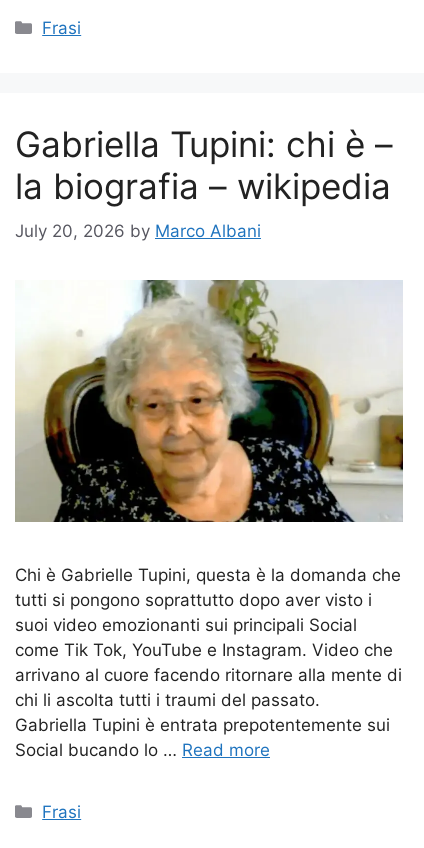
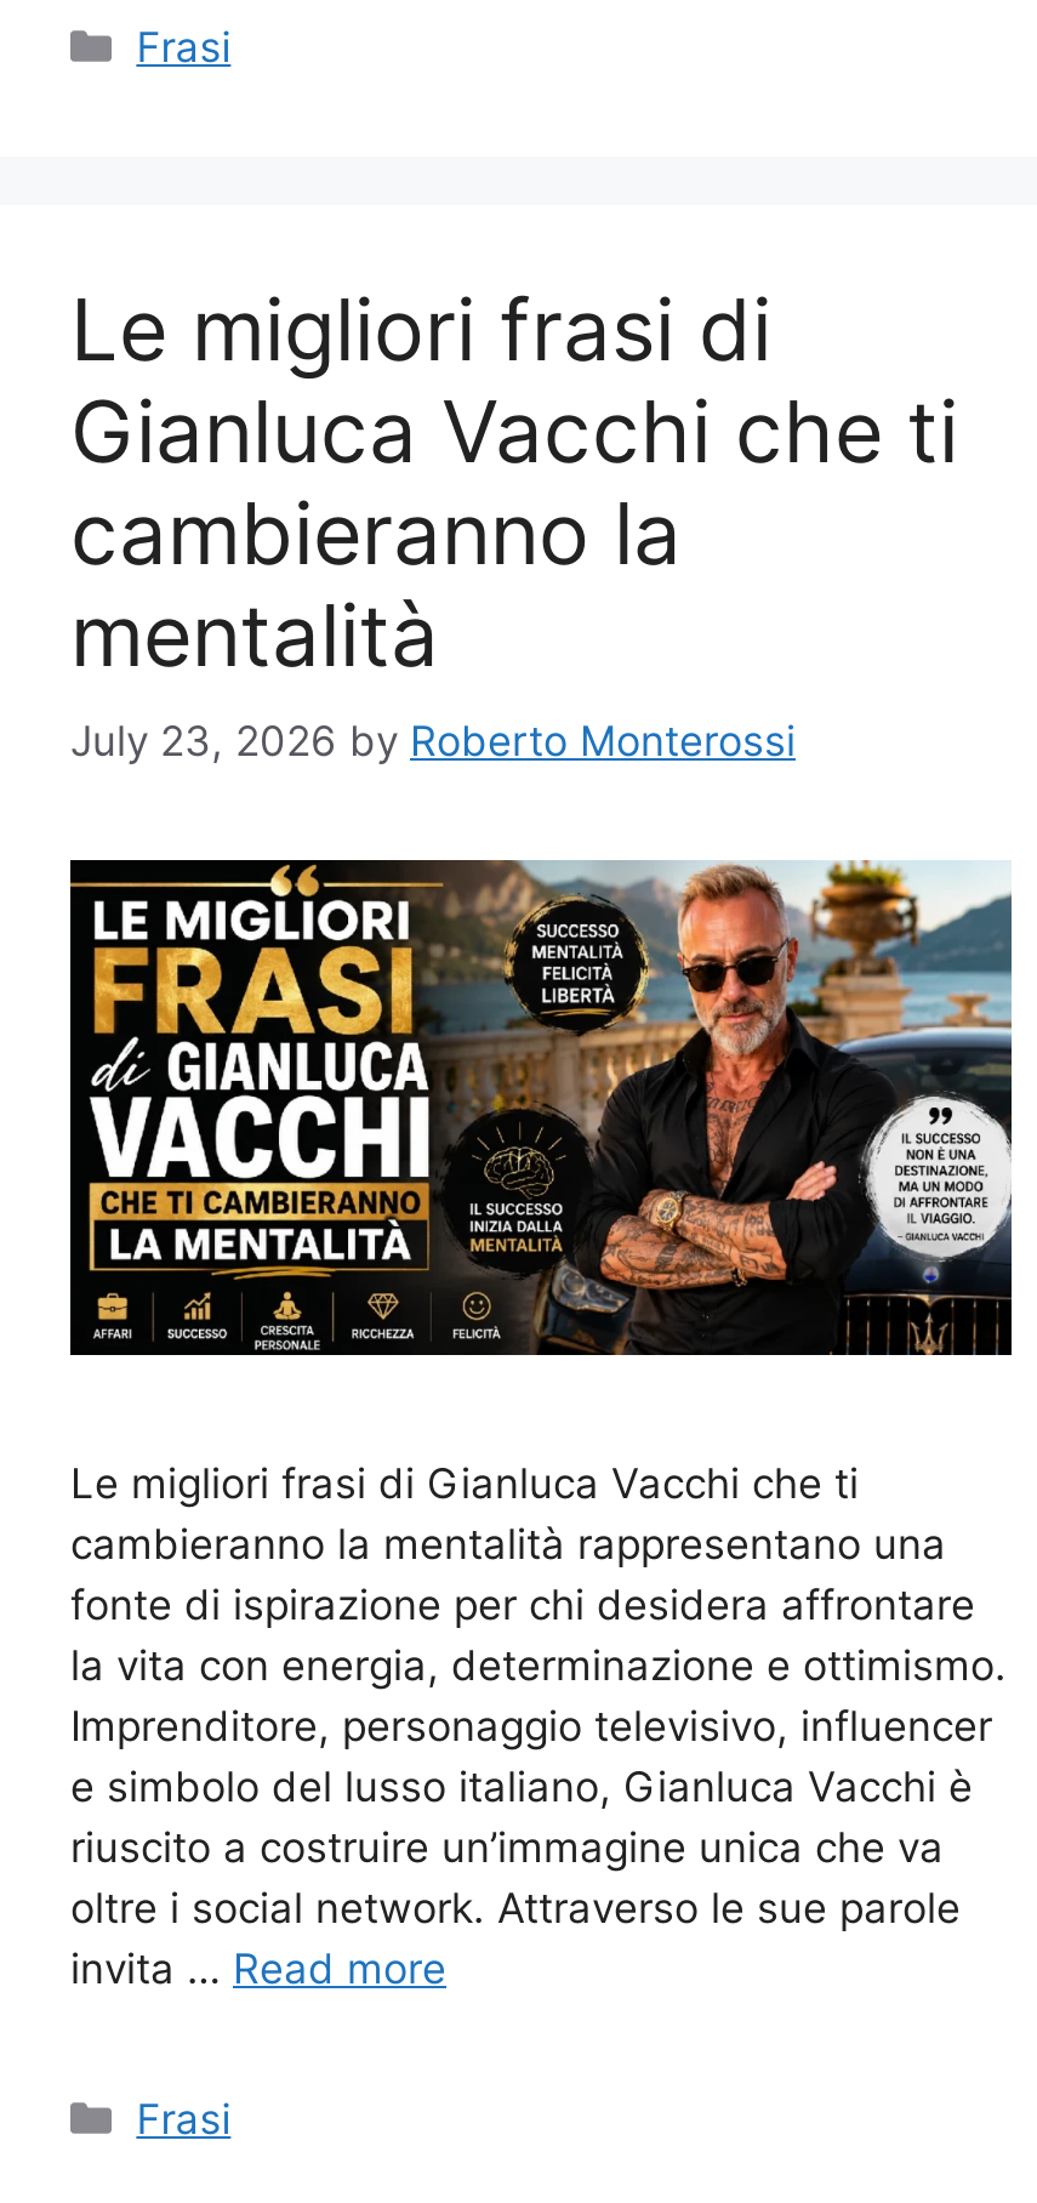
[15,123,393,241] Gabriella Tupini: chi è – | la biografia – wikipedia | July 20, 2026 by Marco Albani -> [70,277,958,766] Le migliori frasi di | Gianluca Vacchi che ti | cambieranno la | mentalità | July 23, 2026 by Roberto Monterossi
[15,279,404,523] [image] -> [68,827,1014,1332] [image]
[15,565,402,760] Chi è Gabrielle Tupini, questa è la domanda che | tutti si pongono soprattutto dopo aver visto i | suoi video emozionanti sui principali Social | come Tik Tok, YouTube e Instagram. Video che | arrivano al cuore facendo ritornare alla mente di | chi li ascolta tutti i traumi del passato. | Gabriella Tupini è entrata prepotentemente sui | Social bucando lo … Read more -> [70,1460,1007,1993] Le migliori frasi di Gianluca Vacchi che ti | cambieranno la mentalità rappresentano una | fonte di ispirazione per chi desidera affrontare | la vita con energia, determinazione e ottimismo. | Imprenditore, personaggio televisivo, influencer | e simbolo del lusso italiano, Gianluca Vacchi è | riuscito a costruire un’immagine unica che va | oltre i social network. Attraverso le sue parole | invita … Read more

